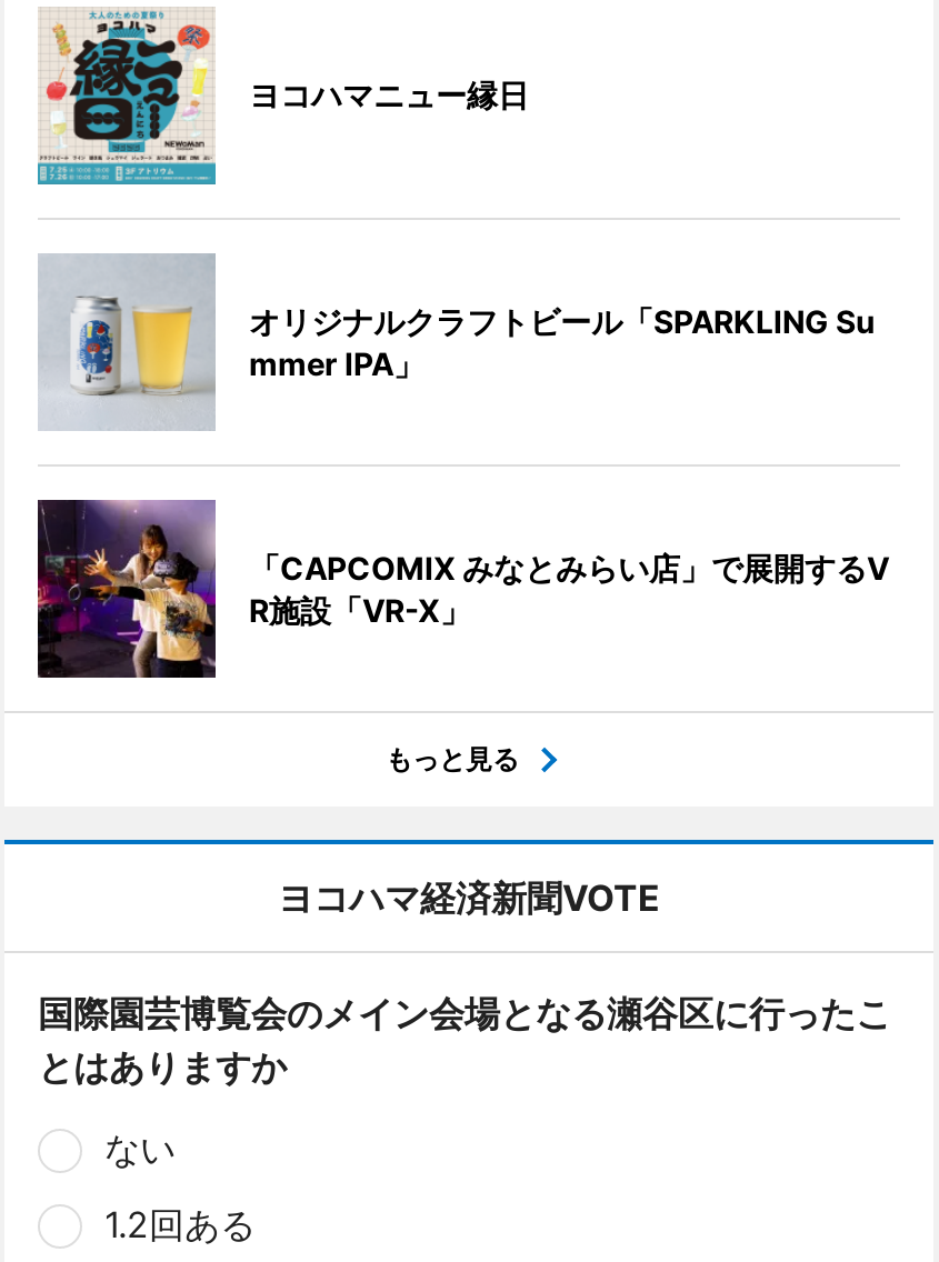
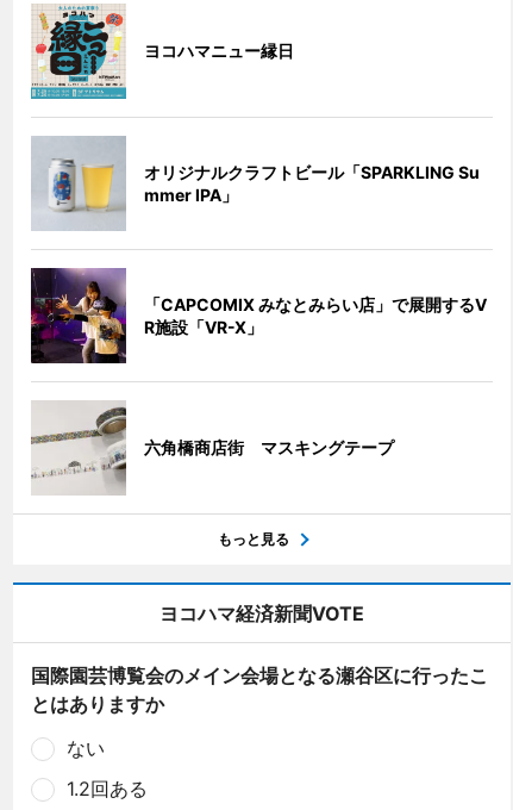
none -> [31,400,394,496] [image] | 六角橋商店街 マスキングテープ

